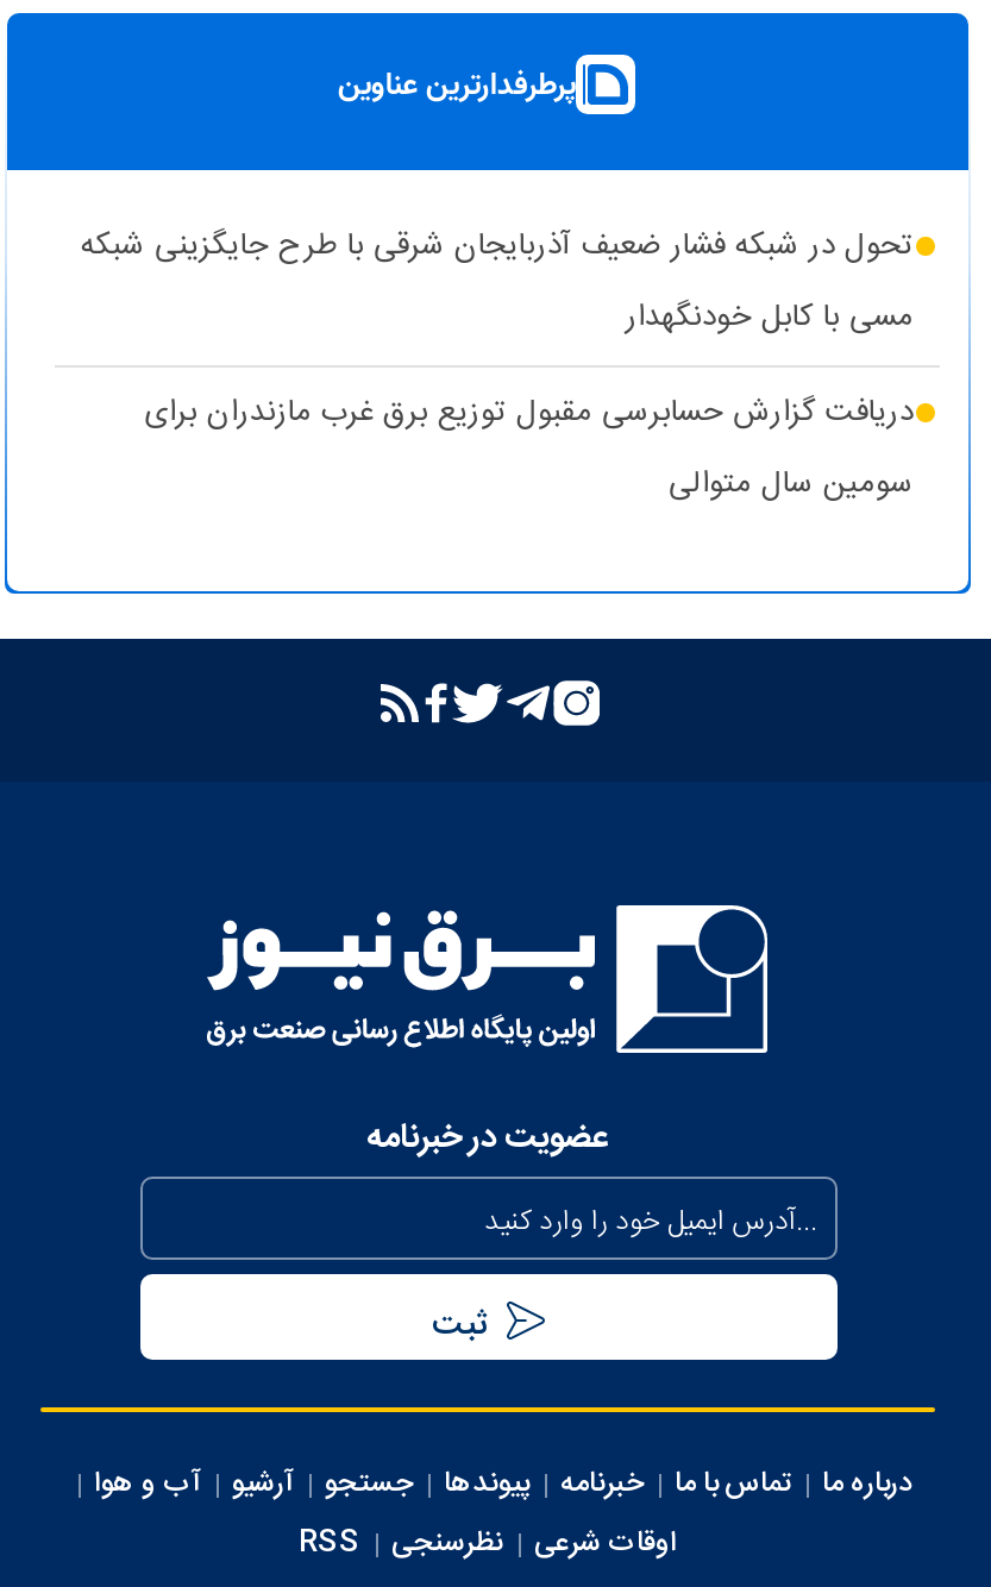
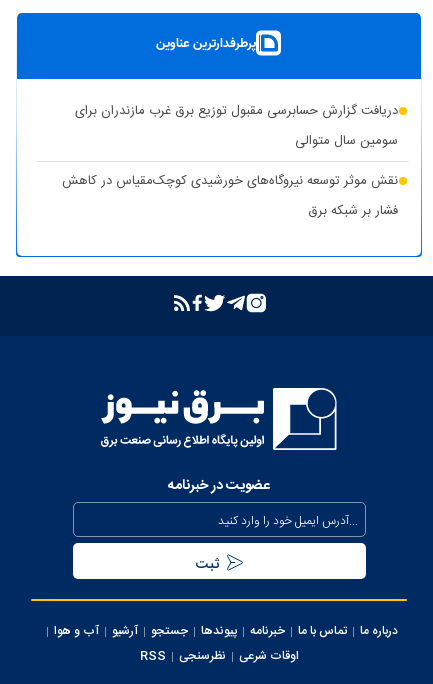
[81,219,913,343] تحول در شبکه فشار ضعیف آذربایجان شرقی با طرح جایگزینی شبکه | مسی با کابل خودنگهدار -> none
moved [145,386,913,509] -> [75,100,398,152]: دریافت گزارش حسابرسی مقبول توزیع برق غرب مازندران برای | سومین سال متوالی
none -> [62,170,398,222] نقش موثر توسعه نیروگاه‌های خورشیدی کوچک‌مقیاس در کاهش | فشار بر شبکه برق

